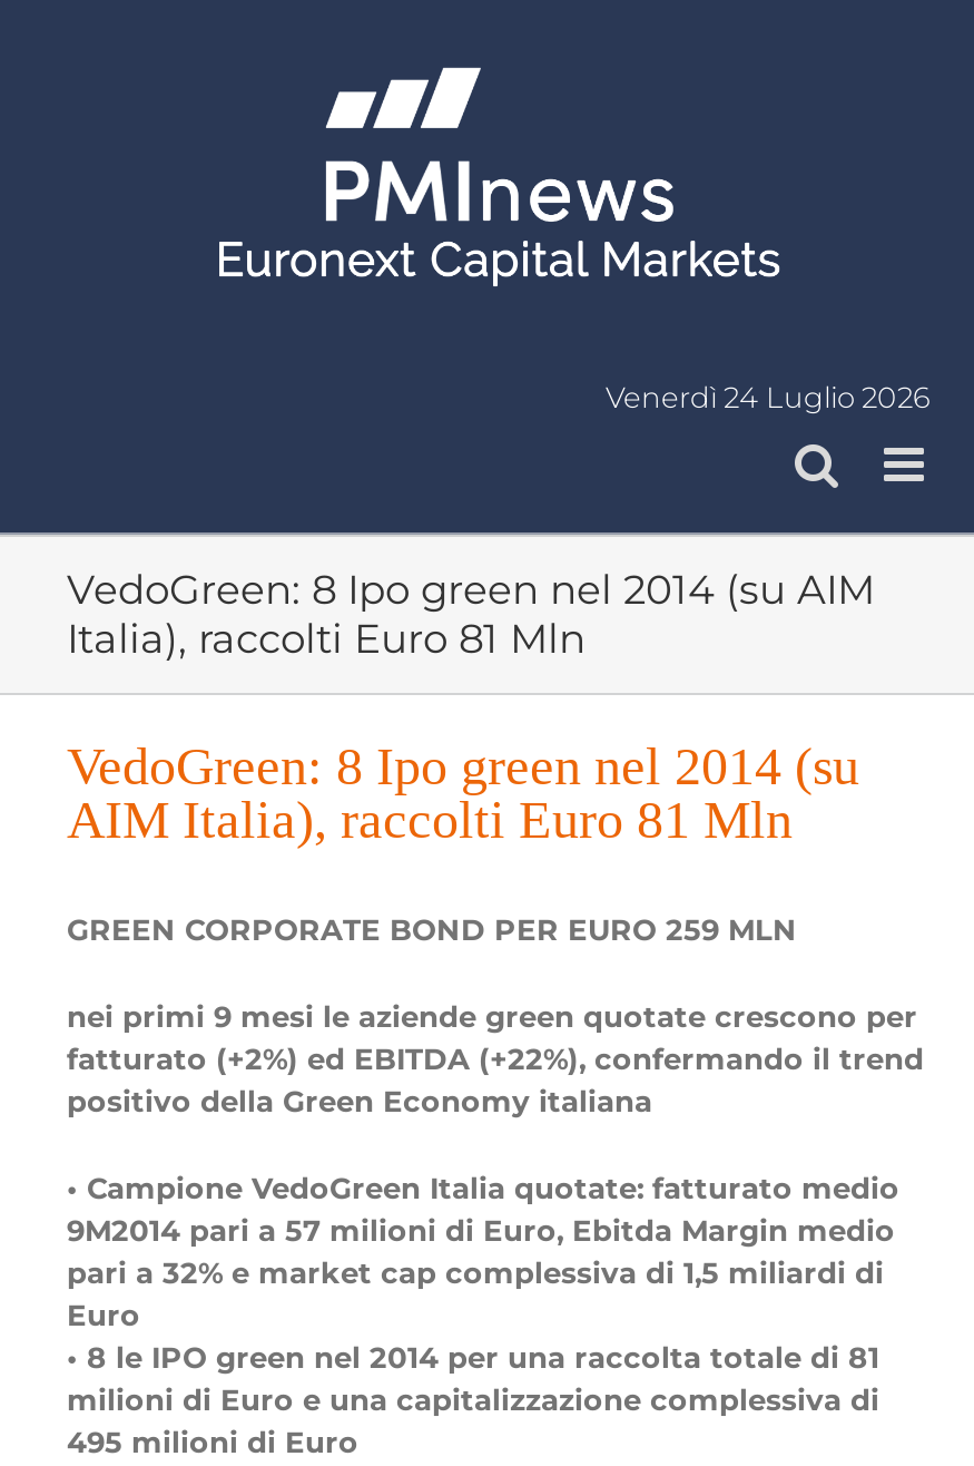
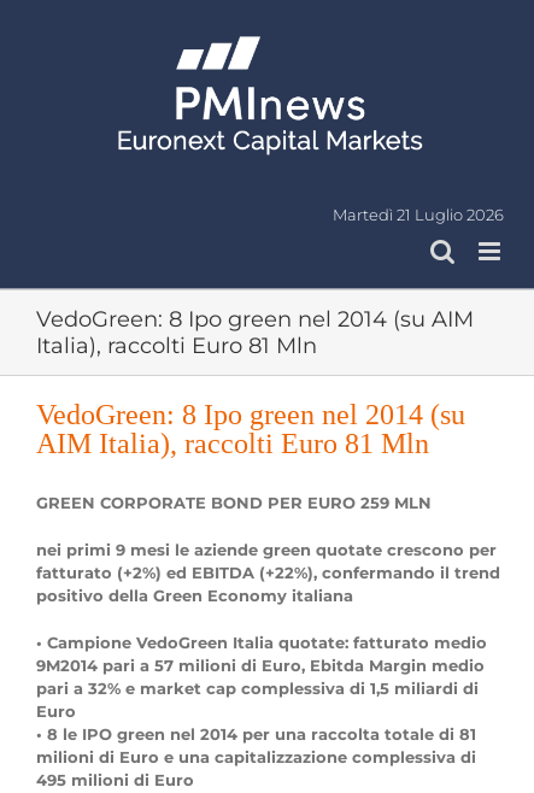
[606,381,931,414] Venerdì 24 Luglio 2026 -> [333,206,504,224] Martedì 21 Luglio 2026

